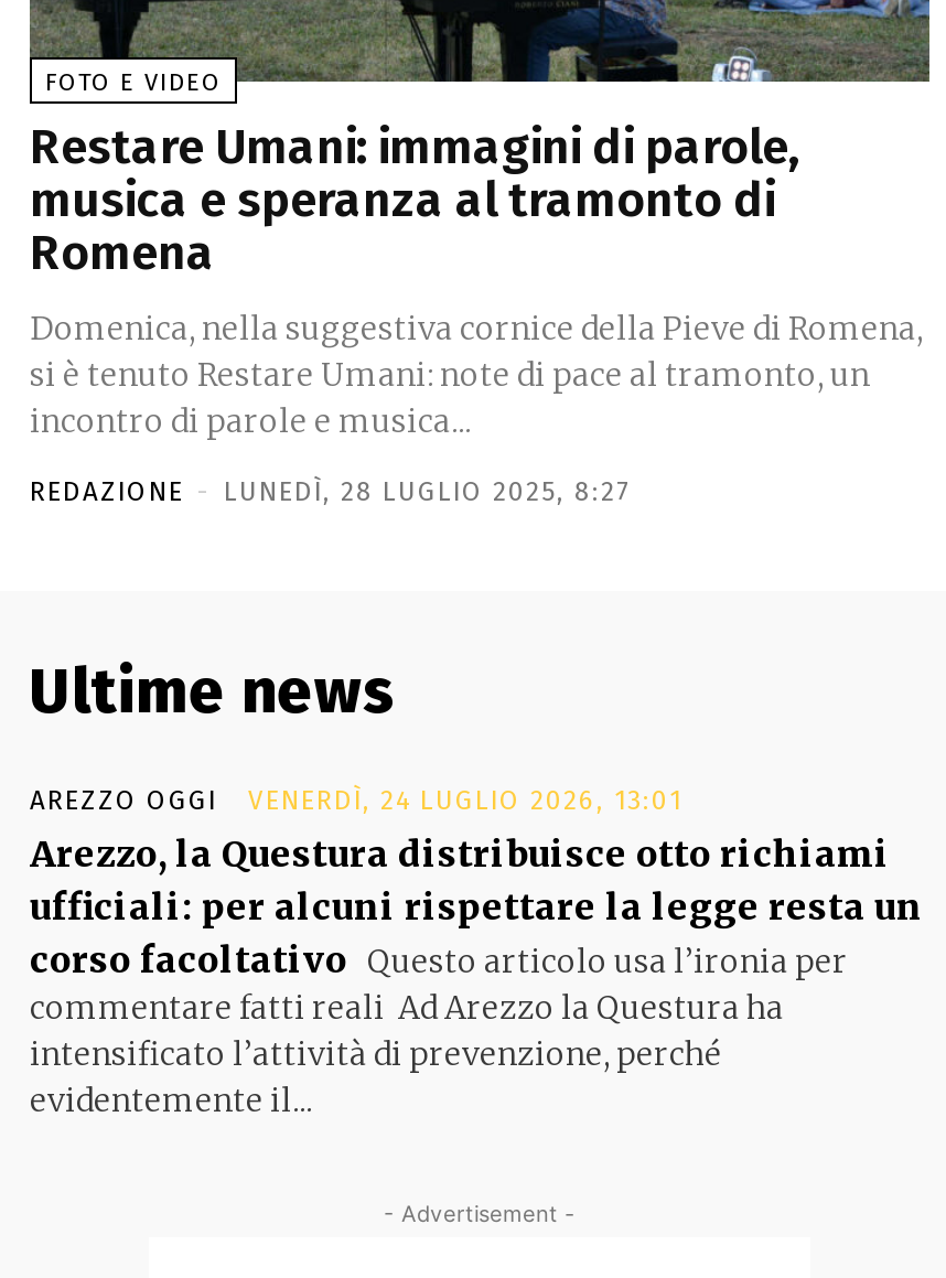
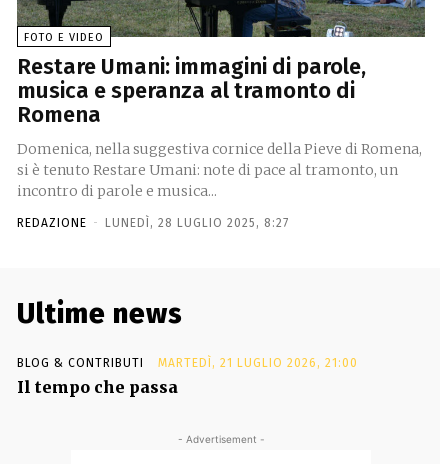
[30,784,923,1119] AREZZO OGGI | VENERDÌ, 24 LUGLIO 2026, 13:01 | Arezzo, la Questura distribuisce otto richiami | ufficiali: per alcuni rispettare la legge resta un | corso facoltativo Questo articolo usa l’ironia per | commentare fatti reali Ad Arezzo la Questura ha | intensificato l’attività di prevenzione, perché | evidentemente il... -> [17,355,358,396] BLOG & CONTRIBUTI | MARTEDÌ, 21 LUGLIO 2026, 21:00 | Il tempo che passa

